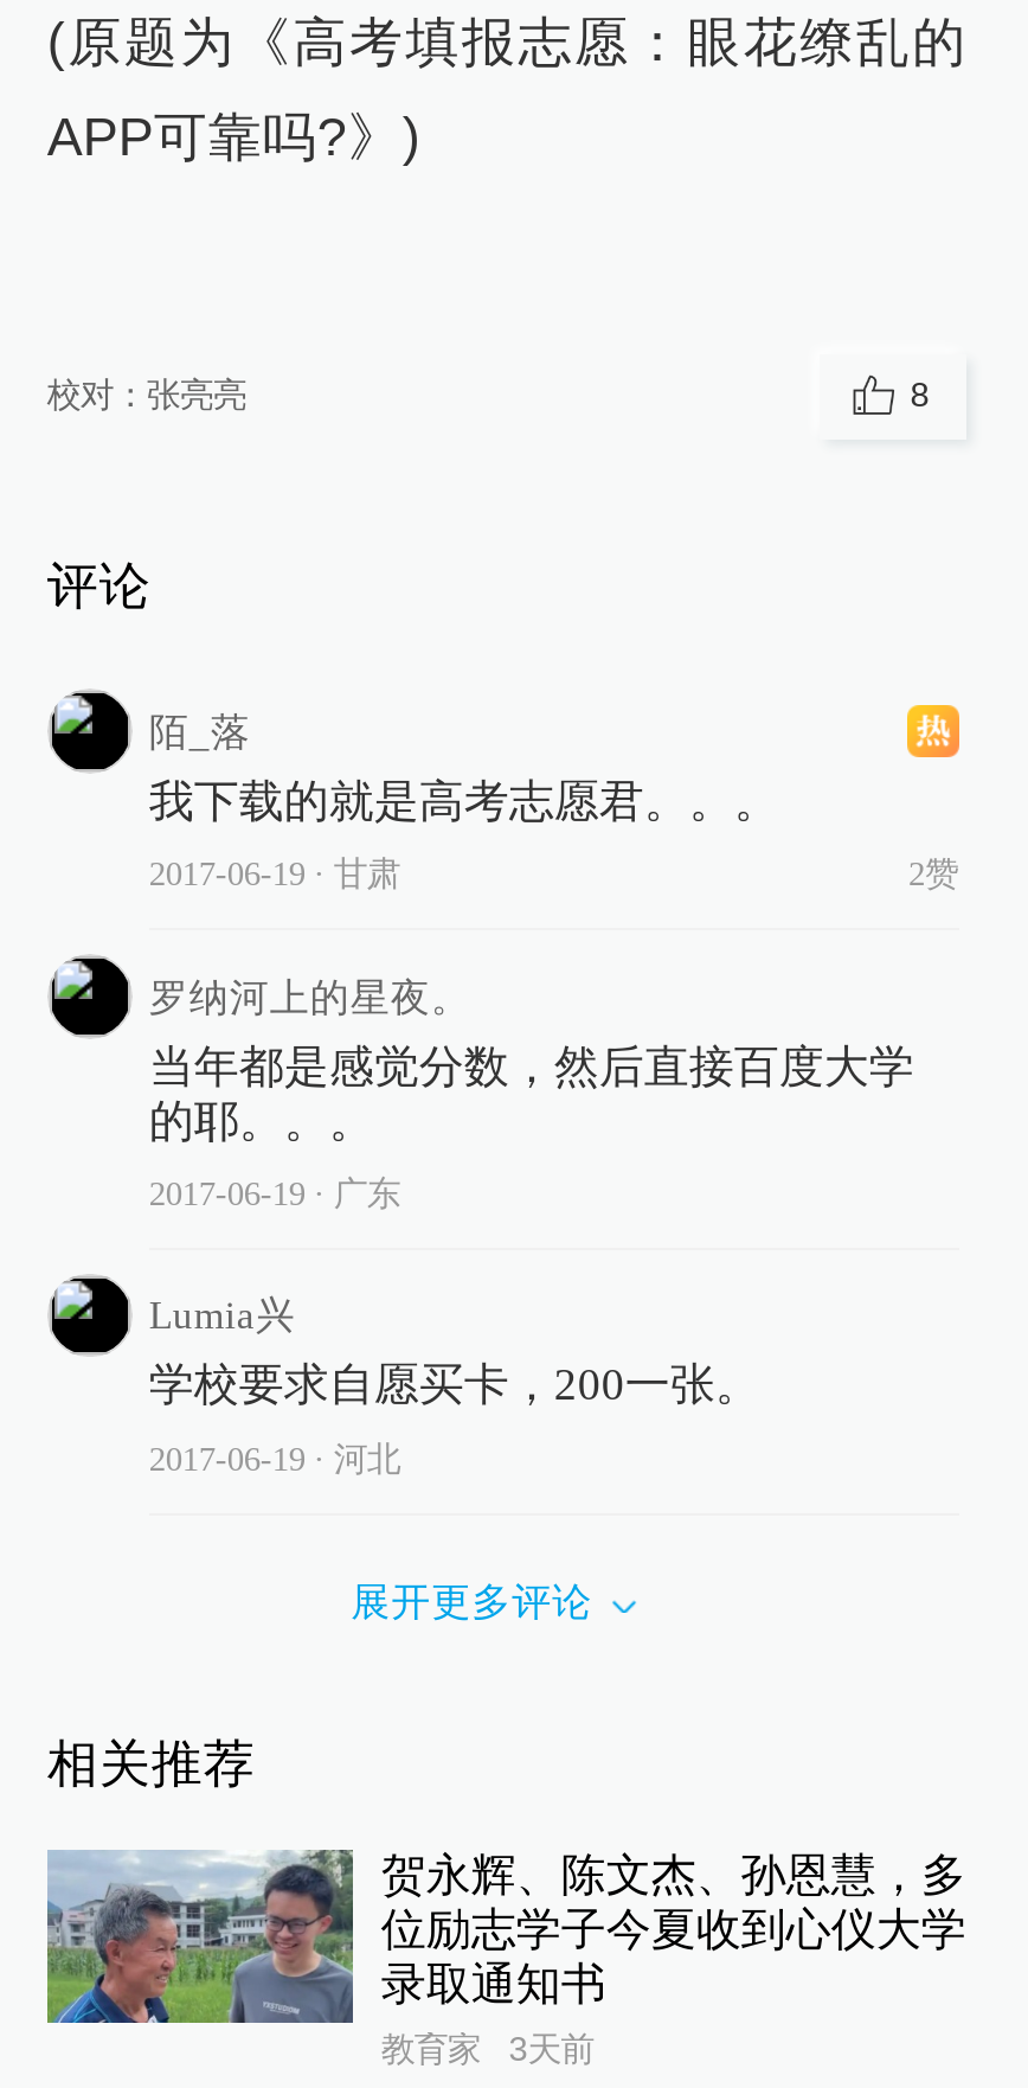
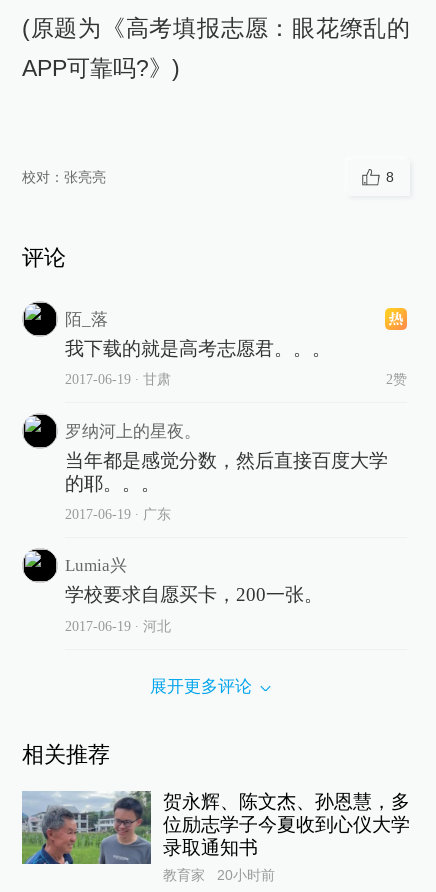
[381,2031,594,2069] 教育家 3天前 -> [163,867,275,883] 教育家 20小时前

